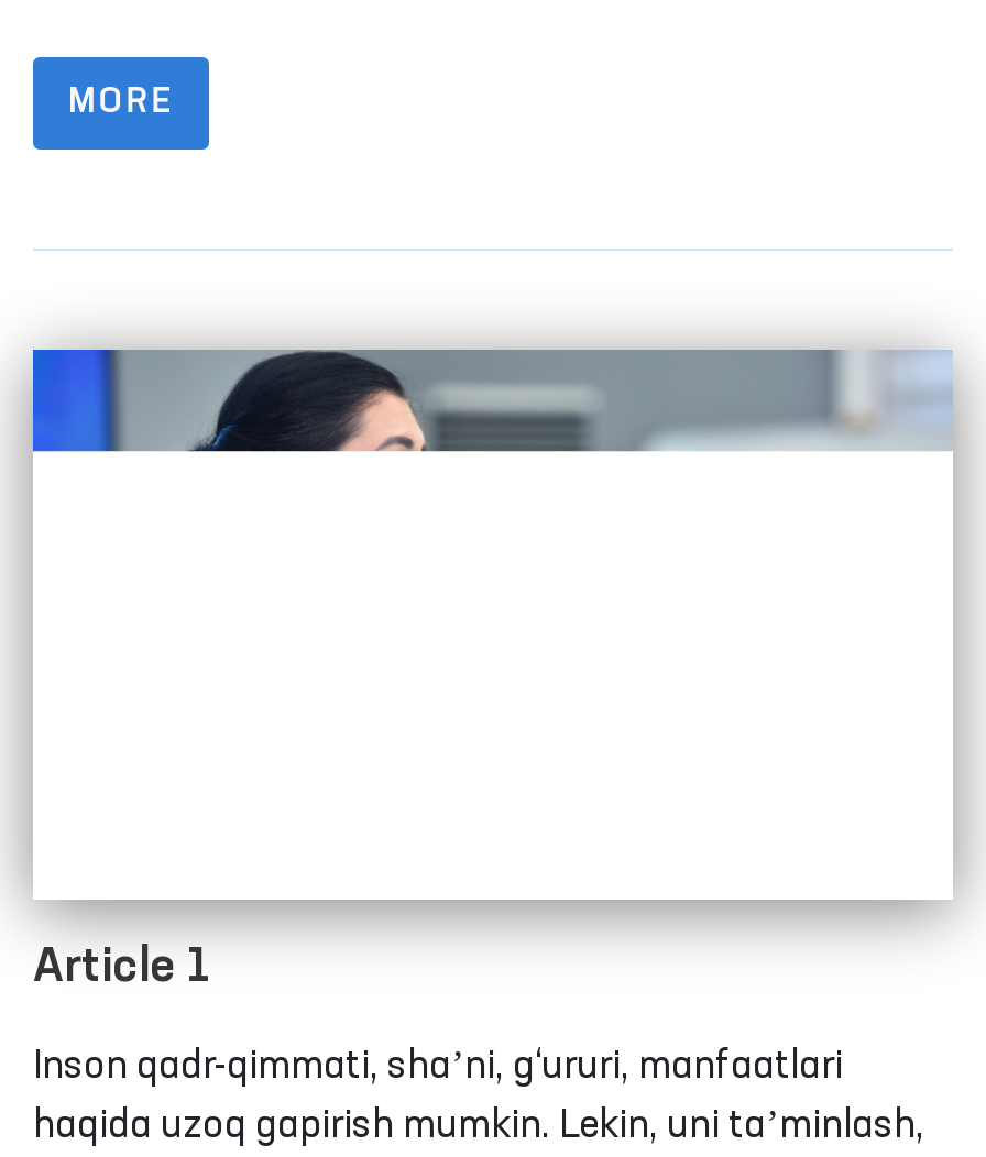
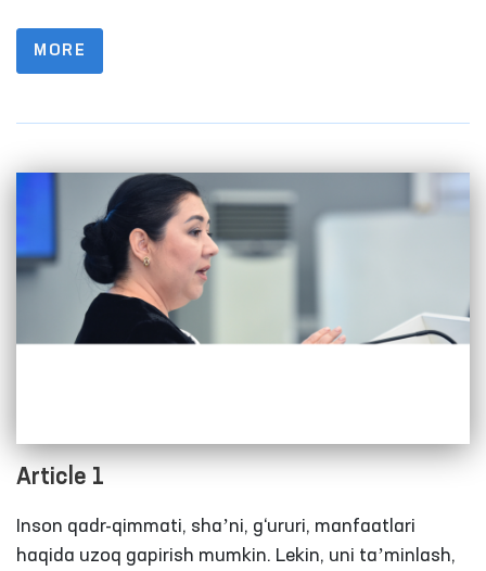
none -> [15,221,471,345] [image]

